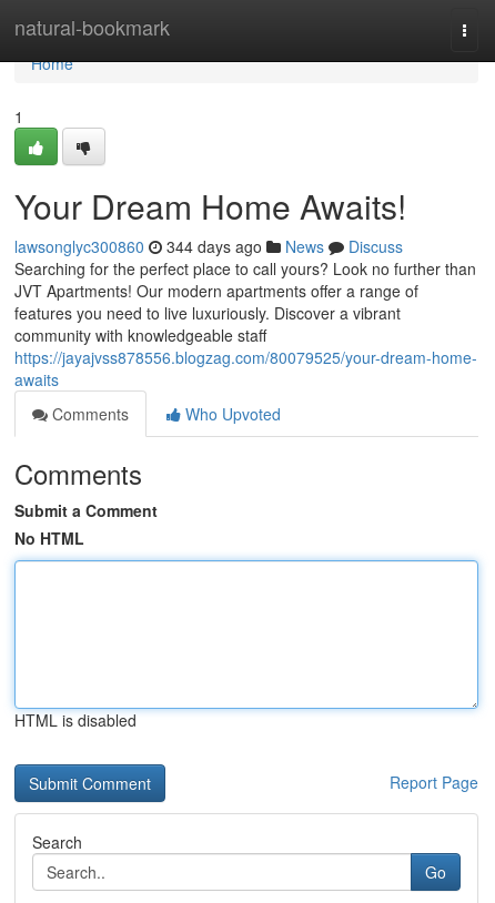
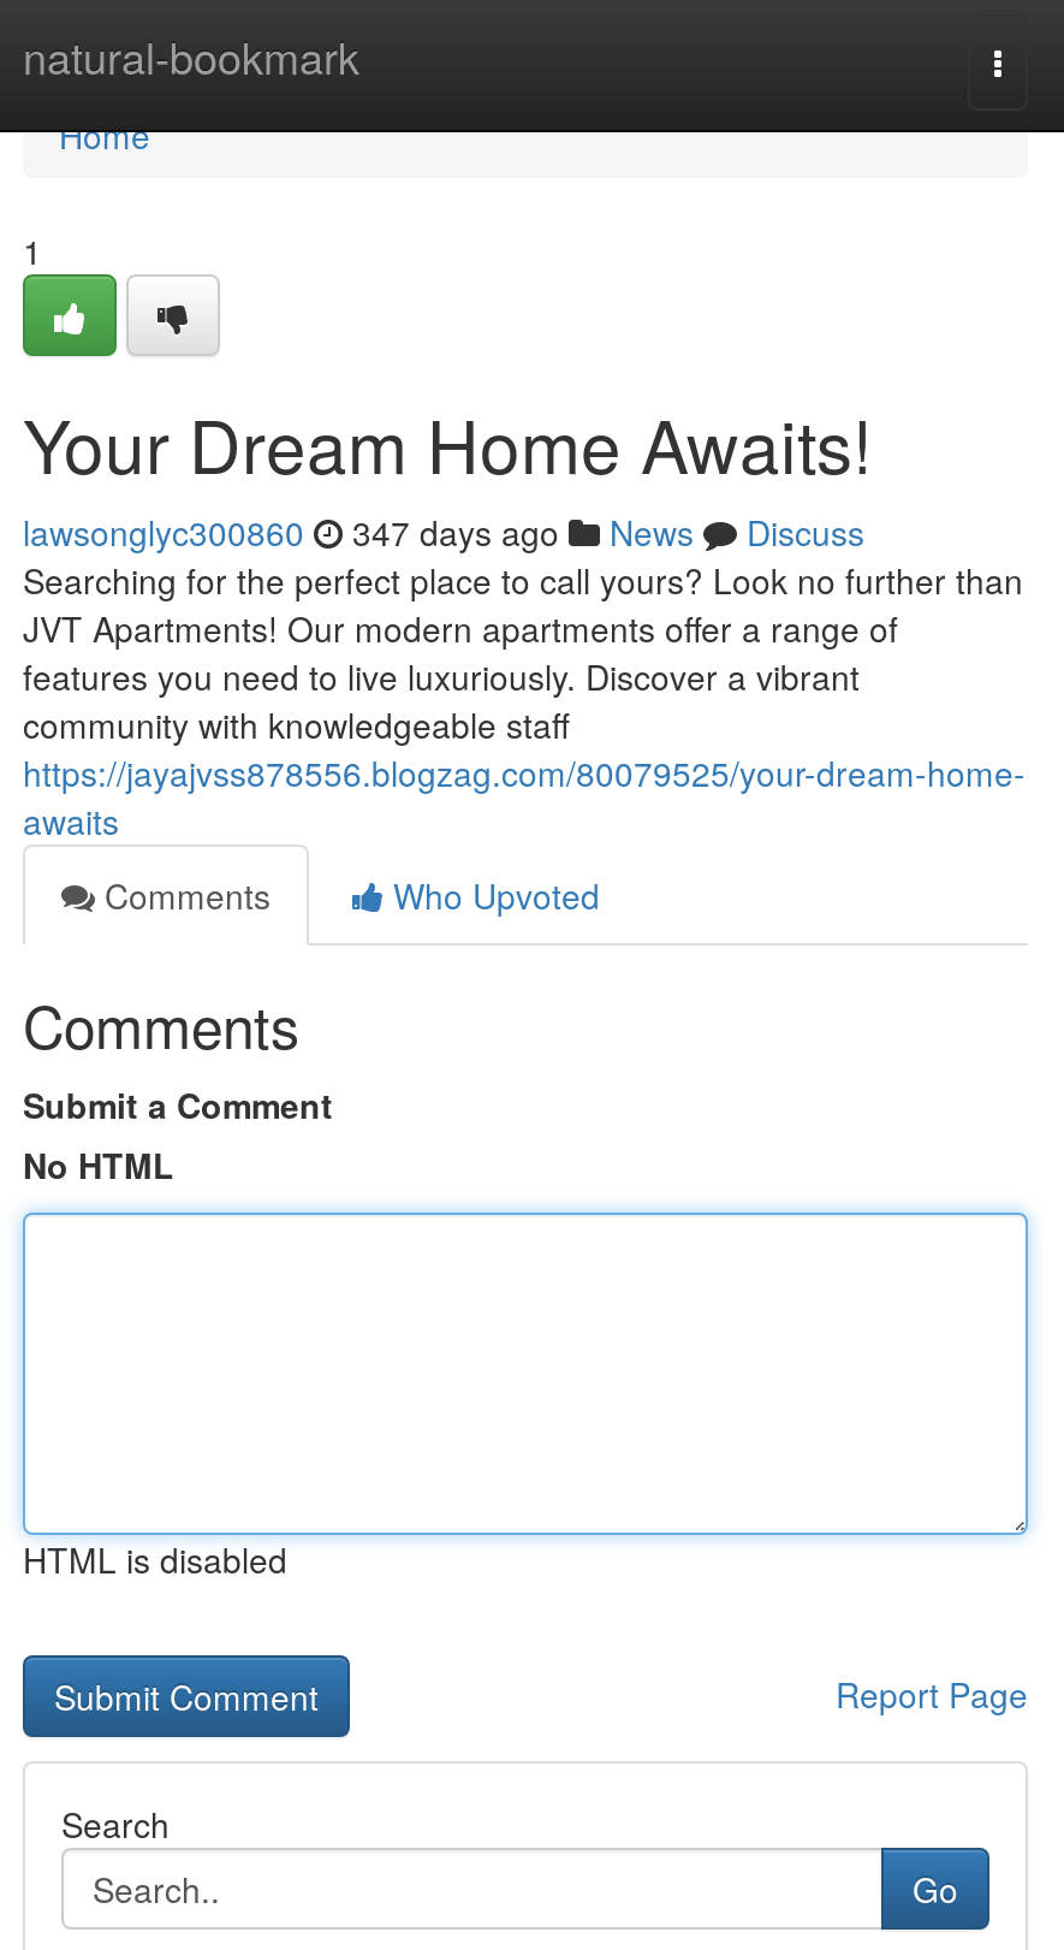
[14,235,403,257] lawsonglyc300860 344 days ago News Discuss -> [23,508,864,556] lawsonglyc300860 347 days ago News Discuss

